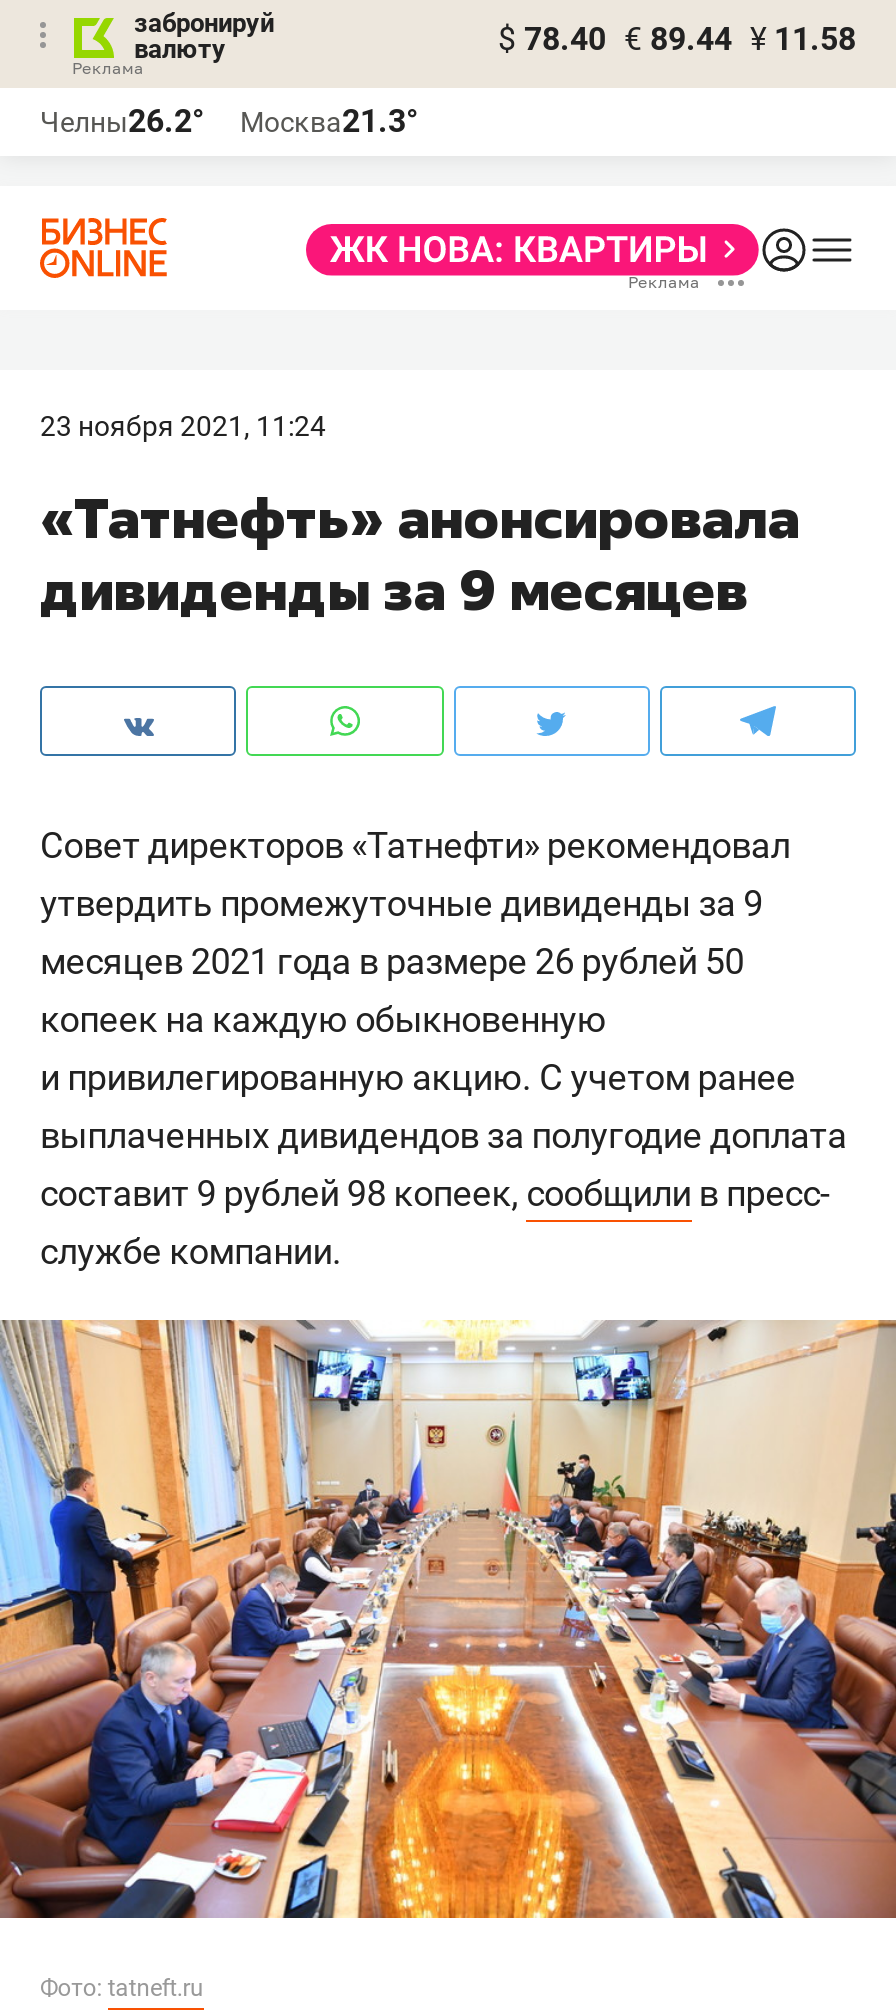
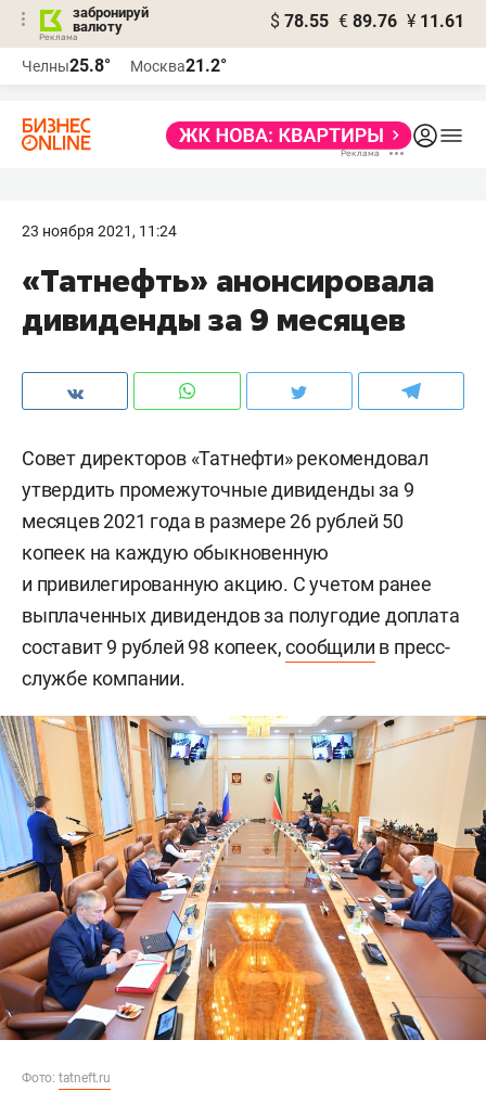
[498,20,856,58] $ 78.40 € 89.44 ¥ 11.58 -> [270,11,464,31] $ 78.55 € 89.76 ¥ 11.61
[40,102,204,140] Челны26.2° -> [22,55,111,76] Челны25.8°
[240,102,418,140] Москва21.3° -> [130,55,227,76] Москва21.2°

